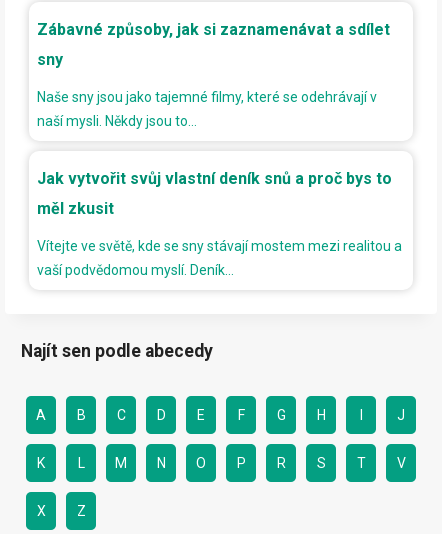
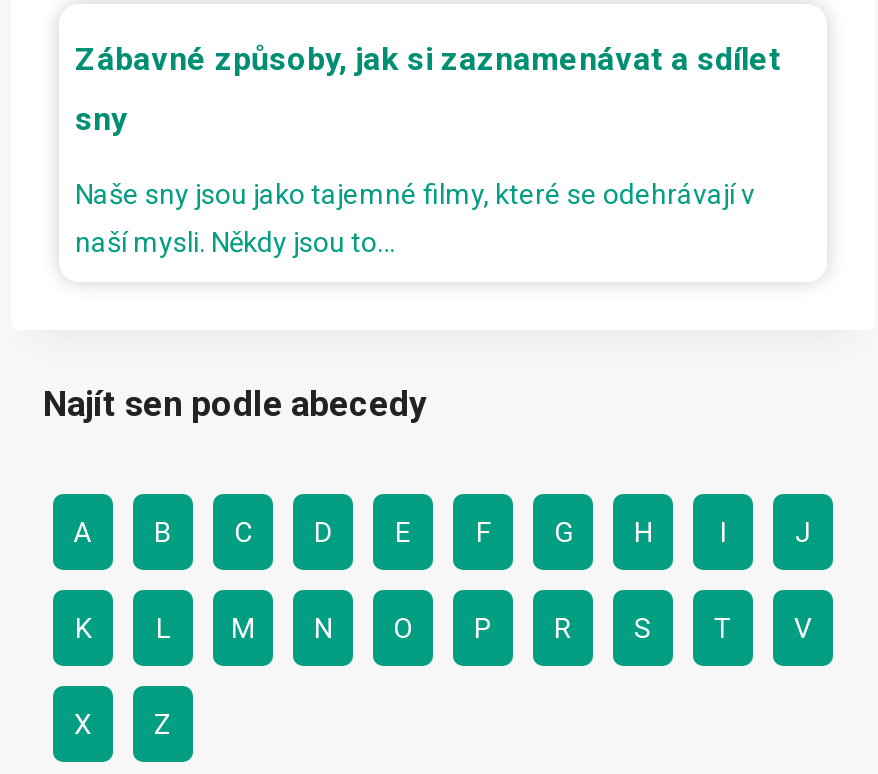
[37,169,402,278] Jak vytvořit svůj vlastní deník snů a proč bys to | měl zkusit | Vítejte ve světě, kde se sny stávají mostem mezi realitou a | vaší podvědomou myslí. Deník… -> none

